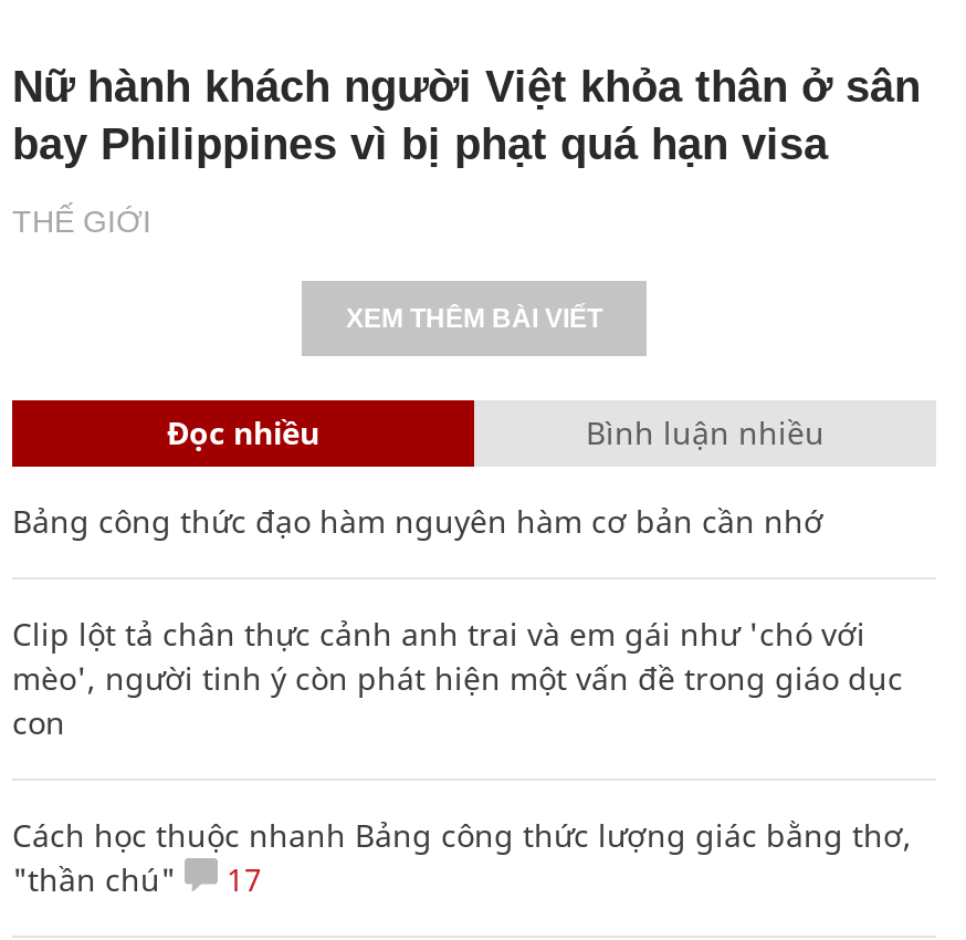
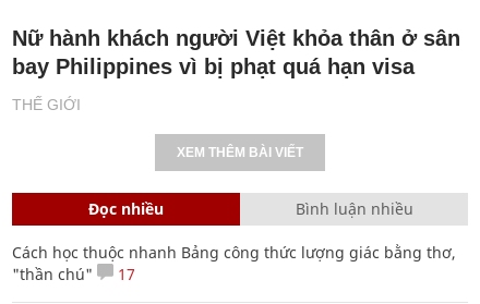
[12,500,903,743] Bảng công thức đạo hàm nguyên hàm cơ bản cần nhớ | Clip lột tả chân thực cảnh anh trai và em gái như 'chó với | mèo', người tinh ý còn phát hiện một vấn đề trong giáo dục | con -> none

